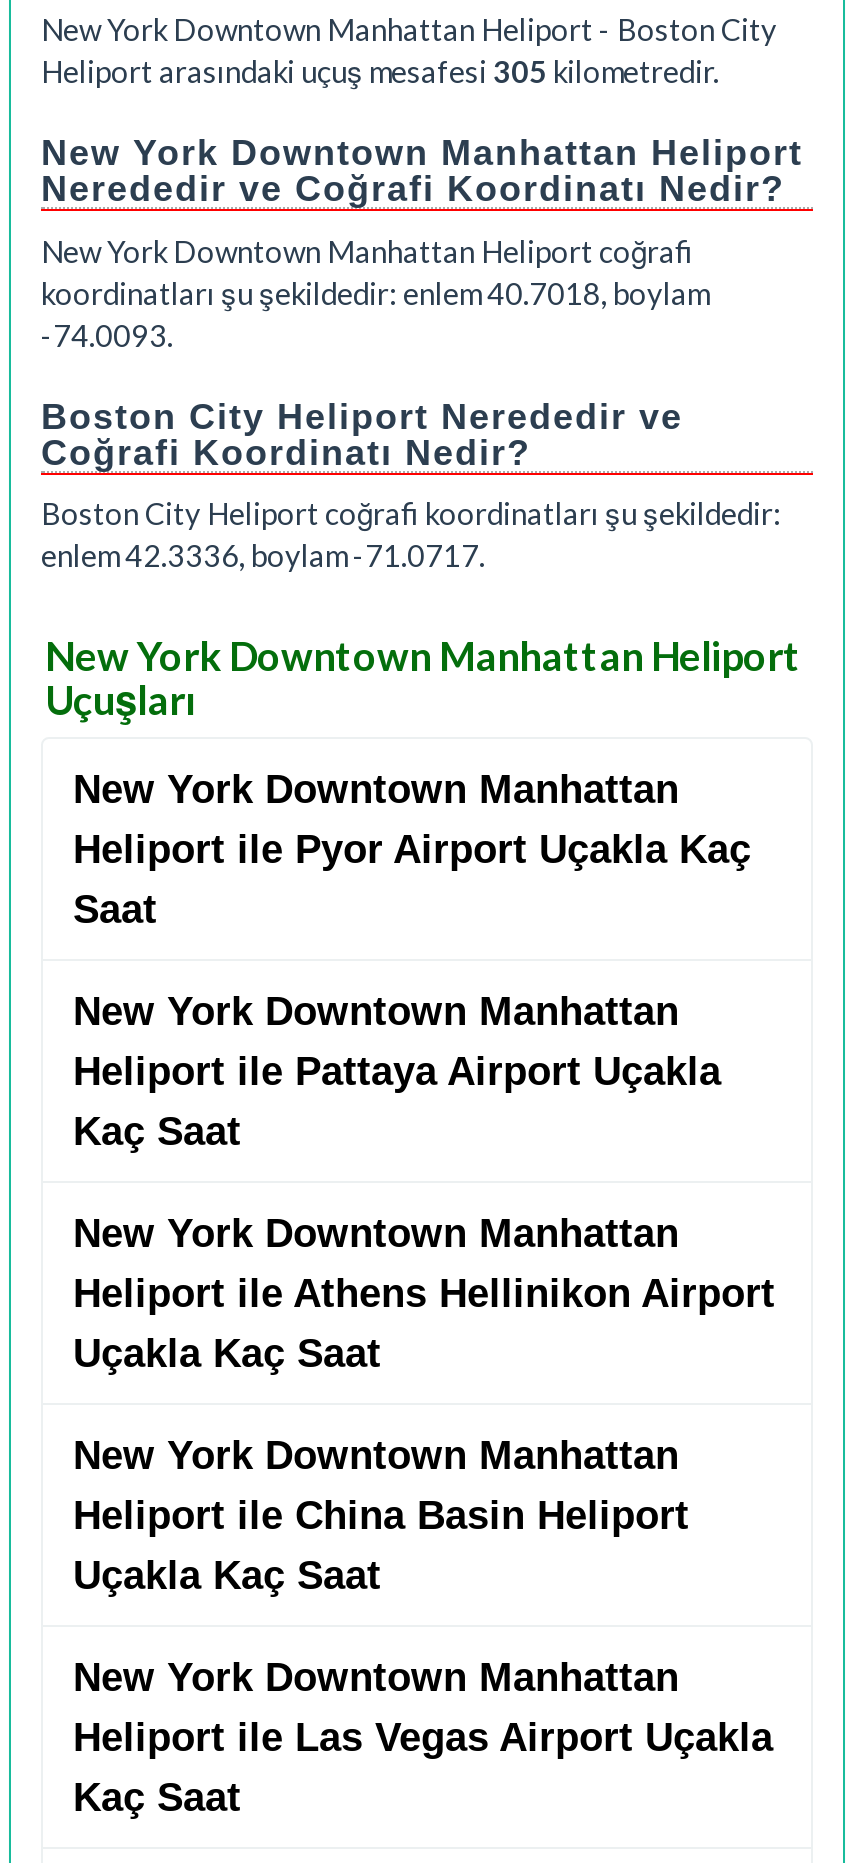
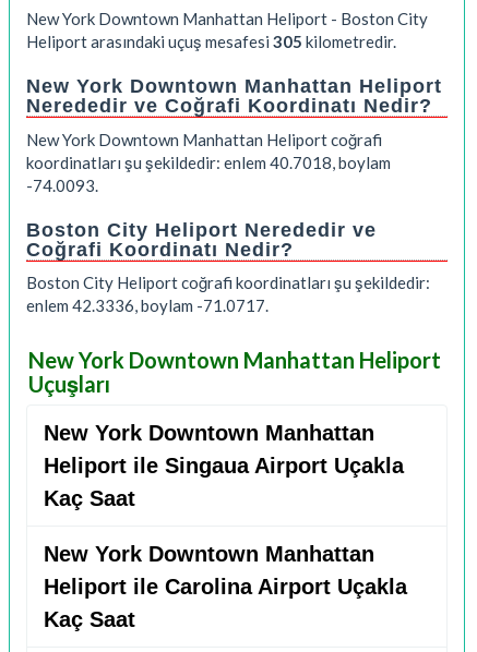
[73,827,751,1093] Heliport ile Pyor Airport Uçakla Kaç | Saat | New York Downtown Manhattan | Heliport ile Pattaya Airport Uçakla -> [44,454,404,478] Heliport ile Singaua Airport Uçakla
[73,1271,775,1759] Heliport ile Athens Hellinikon Airport | Uçakla Kaç Saat | New York Downtown Manhattan | Heliport ile China Basin Heliport | Uçakla Kaç Saat | New York Downtown Manhattan | Heliport ile Las Vegas Airport Uçakla -> [44,575,407,599] Heliport ile Carolina Airport Uçakla

